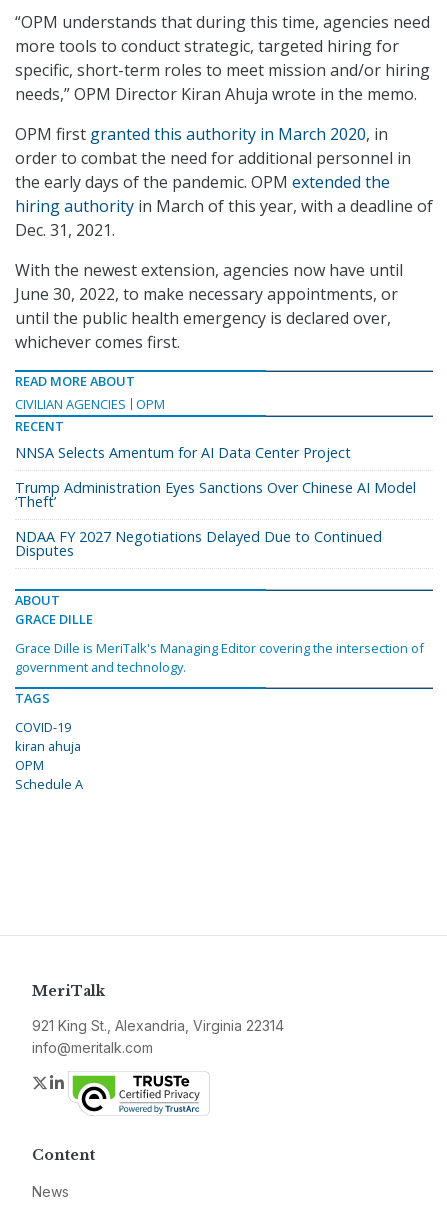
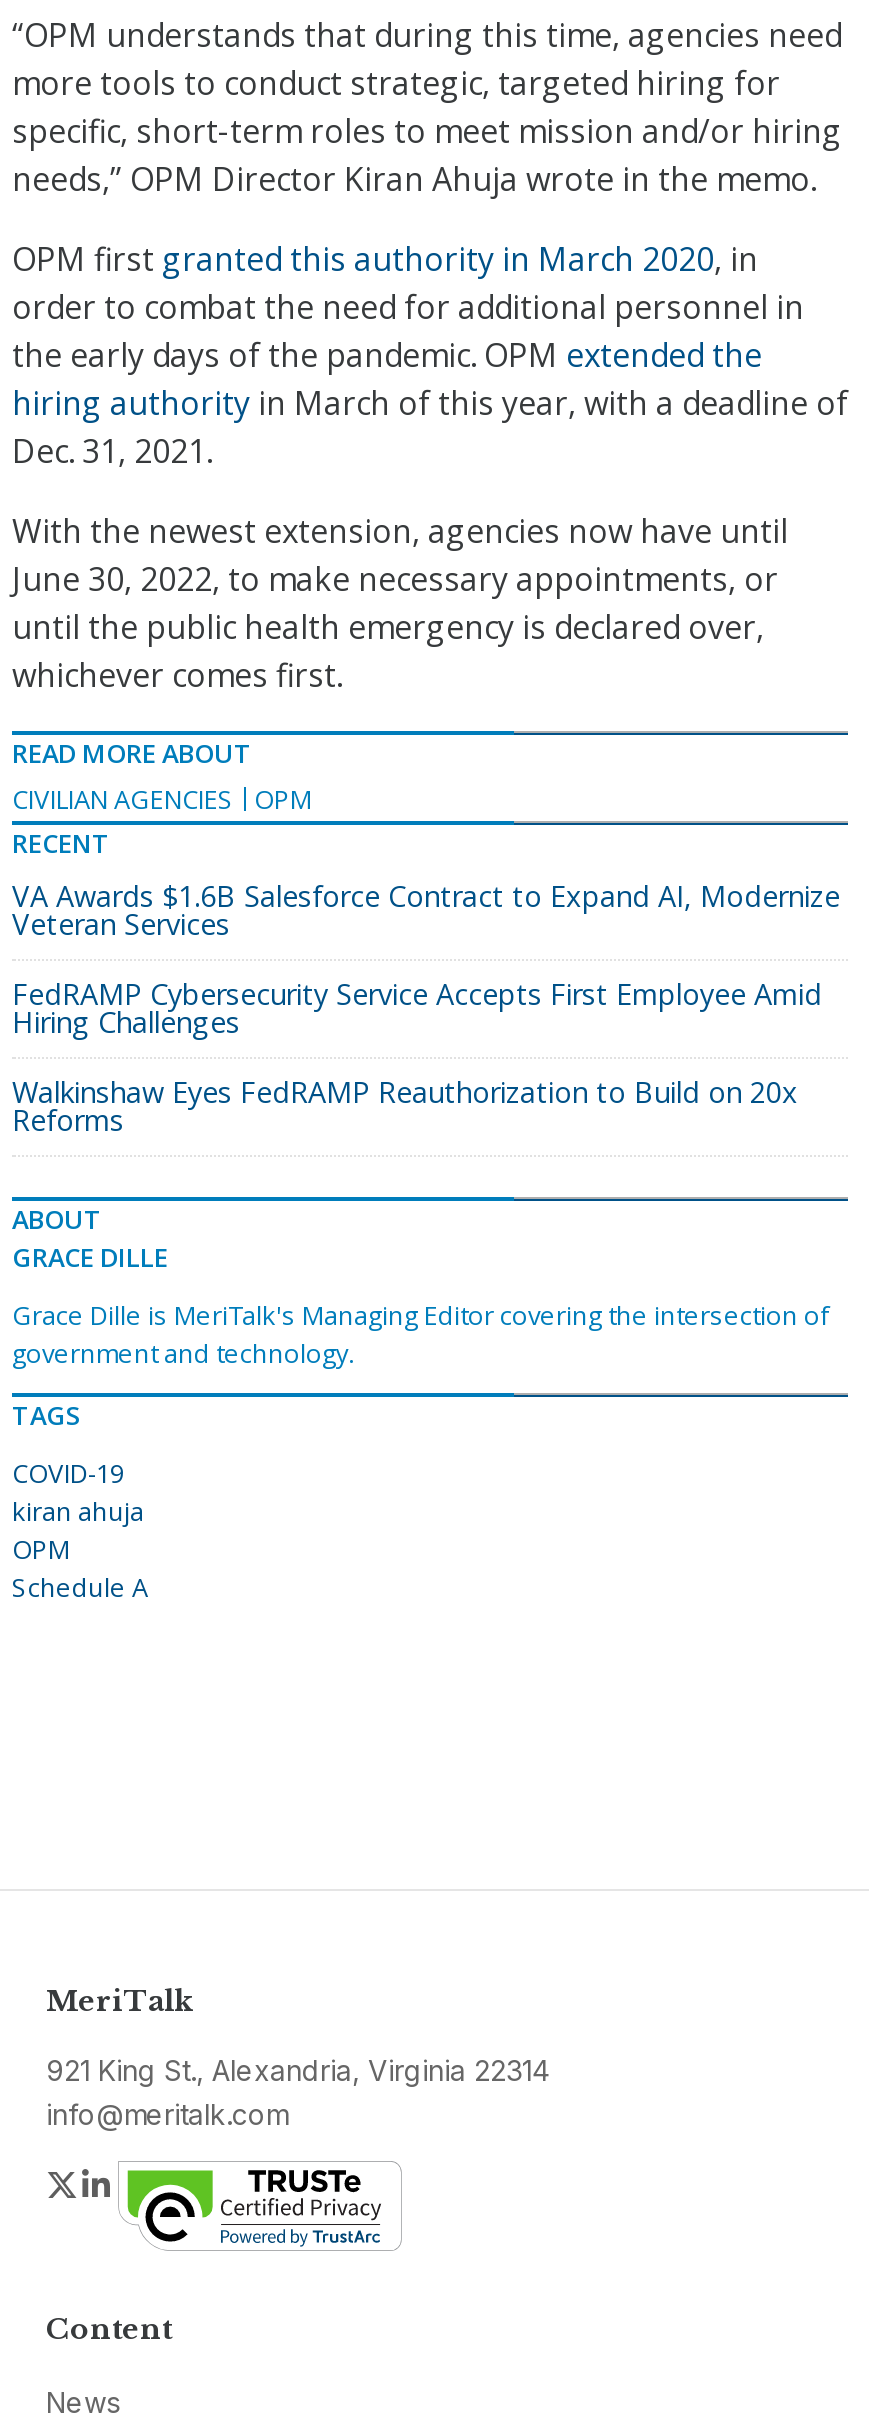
[15,443,351,462] NNSA Selects Amentum for AI Data Center Project -> [12,877,840,943] VA Awards $1.6B Salesforce Contract to Expand AI, Modernize | Veteran Services
[15,478,416,511] Trump Administration Eyes Sanctions Over Chinese AI Model | ‘Theft’ -> [12,975,822,1041] FedRAMP Cybersecurity Service Accepts First Employee Amid | Hiring Challenges
[15,527,382,560] NDAA FY 2027 Negotiations Delayed Due to Continued | Disputes -> [12,1073,798,1139] Walkinshaw Eyes FedRAMP Reauthorization to Build on 20x | Reforms

